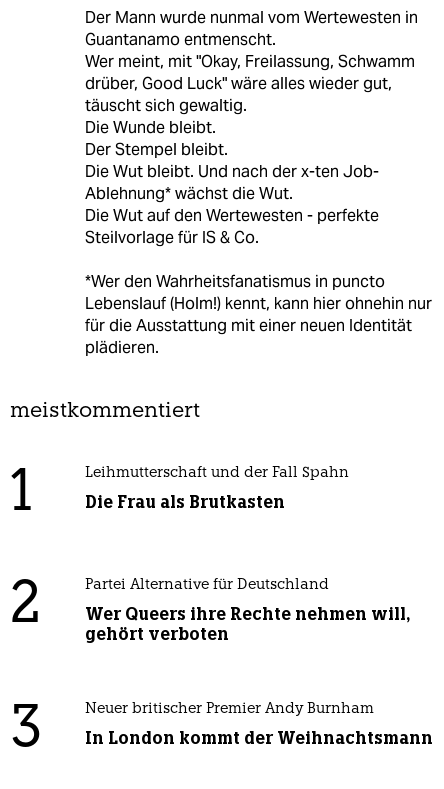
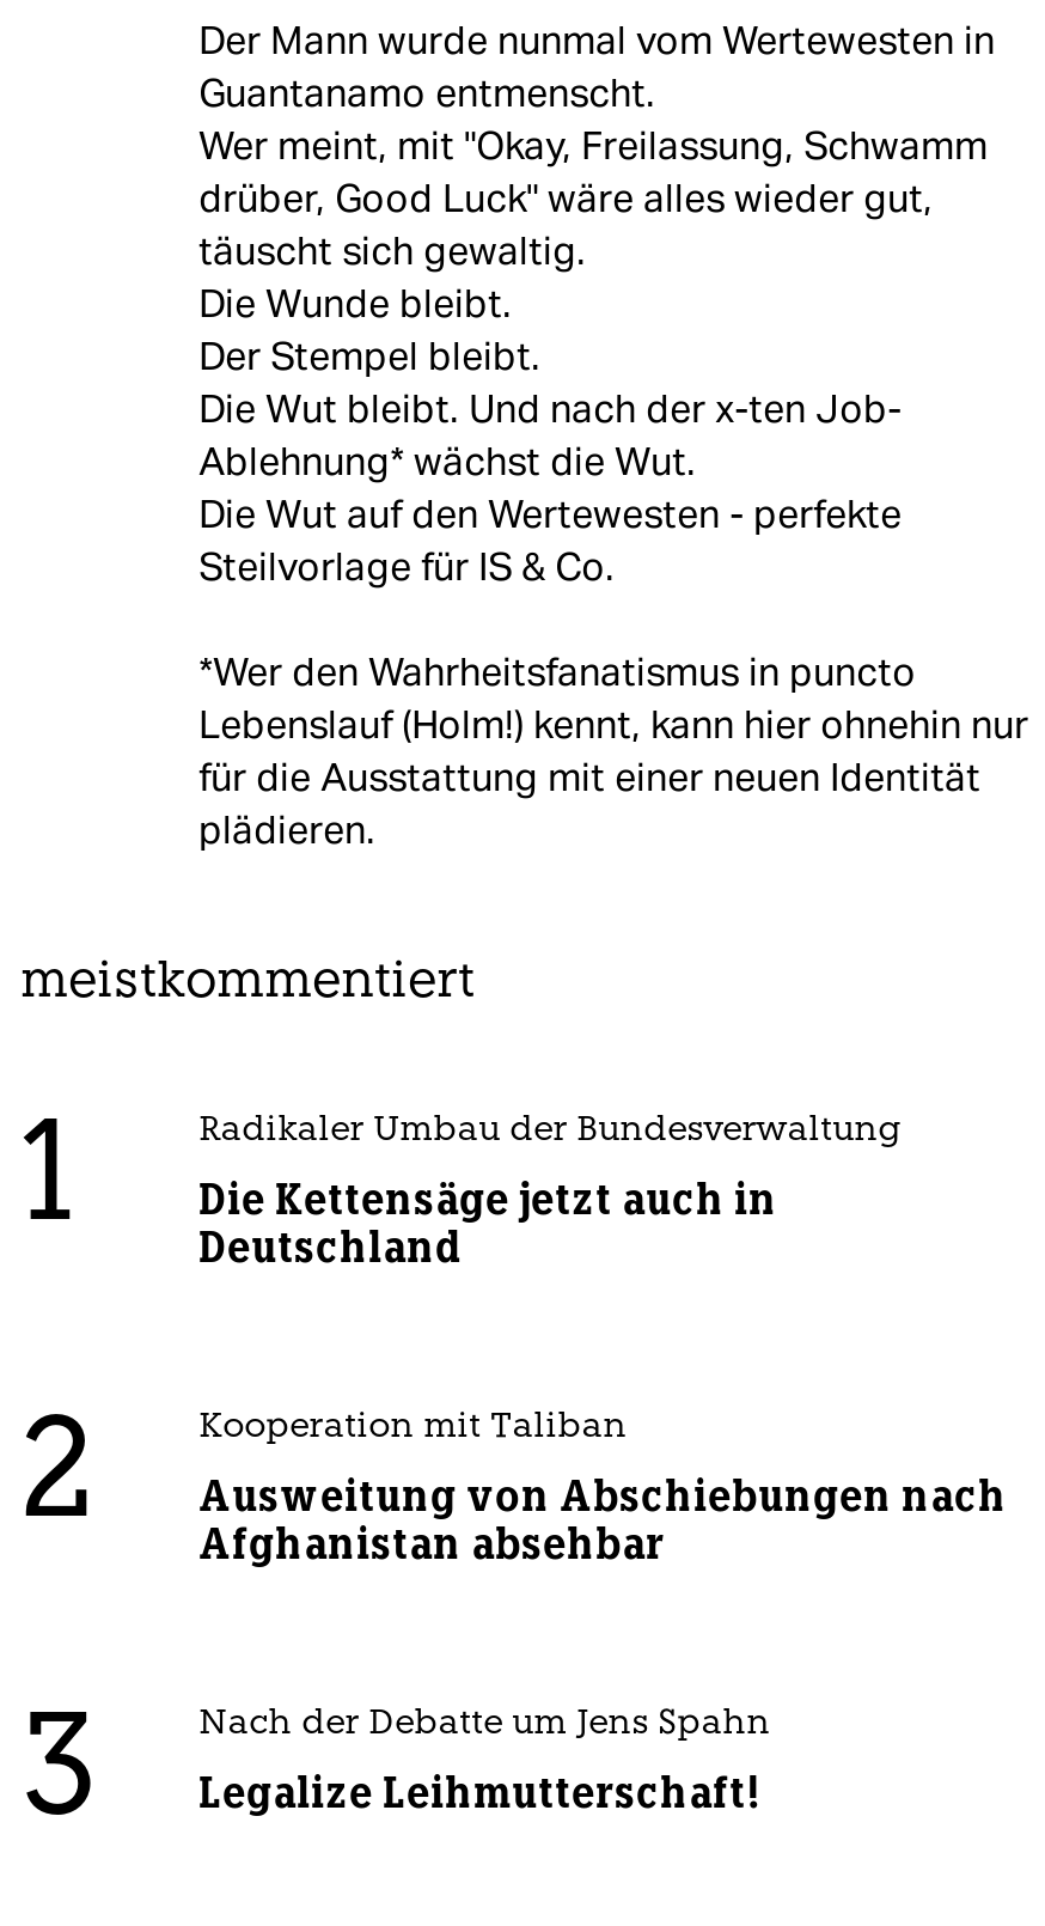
[85,466,349,481] Leihmutterschaft und der Fall Spahn -> [199,1115,902,1151] Radikaler Umbau der Bundesverwaltung
[85,491,285,513] Die Frau als Brutkasten -> [199,1175,778,1275] Die Kettensäge jetzt auch in | Deutschland
[85,578,329,593] Partei Alternative für Deutschland -> [199,1412,627,1448] Kooperation mit Taliban
[85,603,410,645] Wer Queers ihre Rechte nehmen will, | gehört verboten -> [199,1472,1007,1572] Ausweitung von Abschiebungen nach | Afghanistan absehbar
[85,702,374,717] Neuer britischer Premier Andy Burnham -> [199,1709,770,1744] Nach der Debatte um Jens Spahn
[85,727,433,749] In London kommt der Weihnachtsmann -> [199,1768,759,1821] Legalize Leihmutterschaft!

